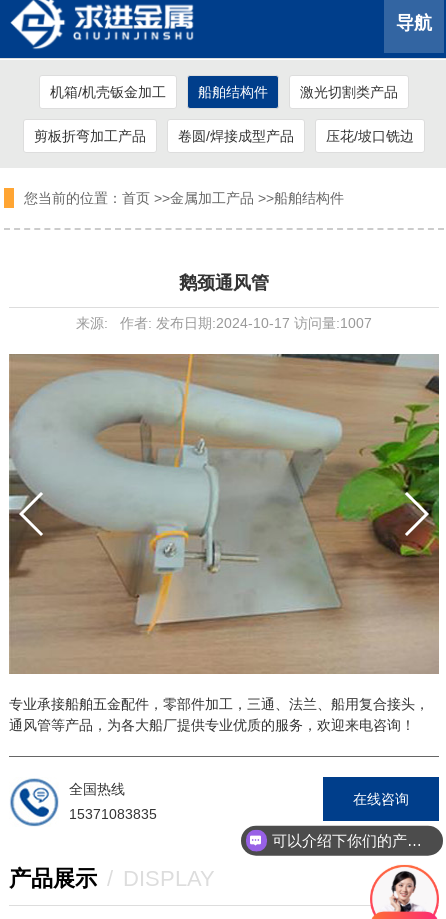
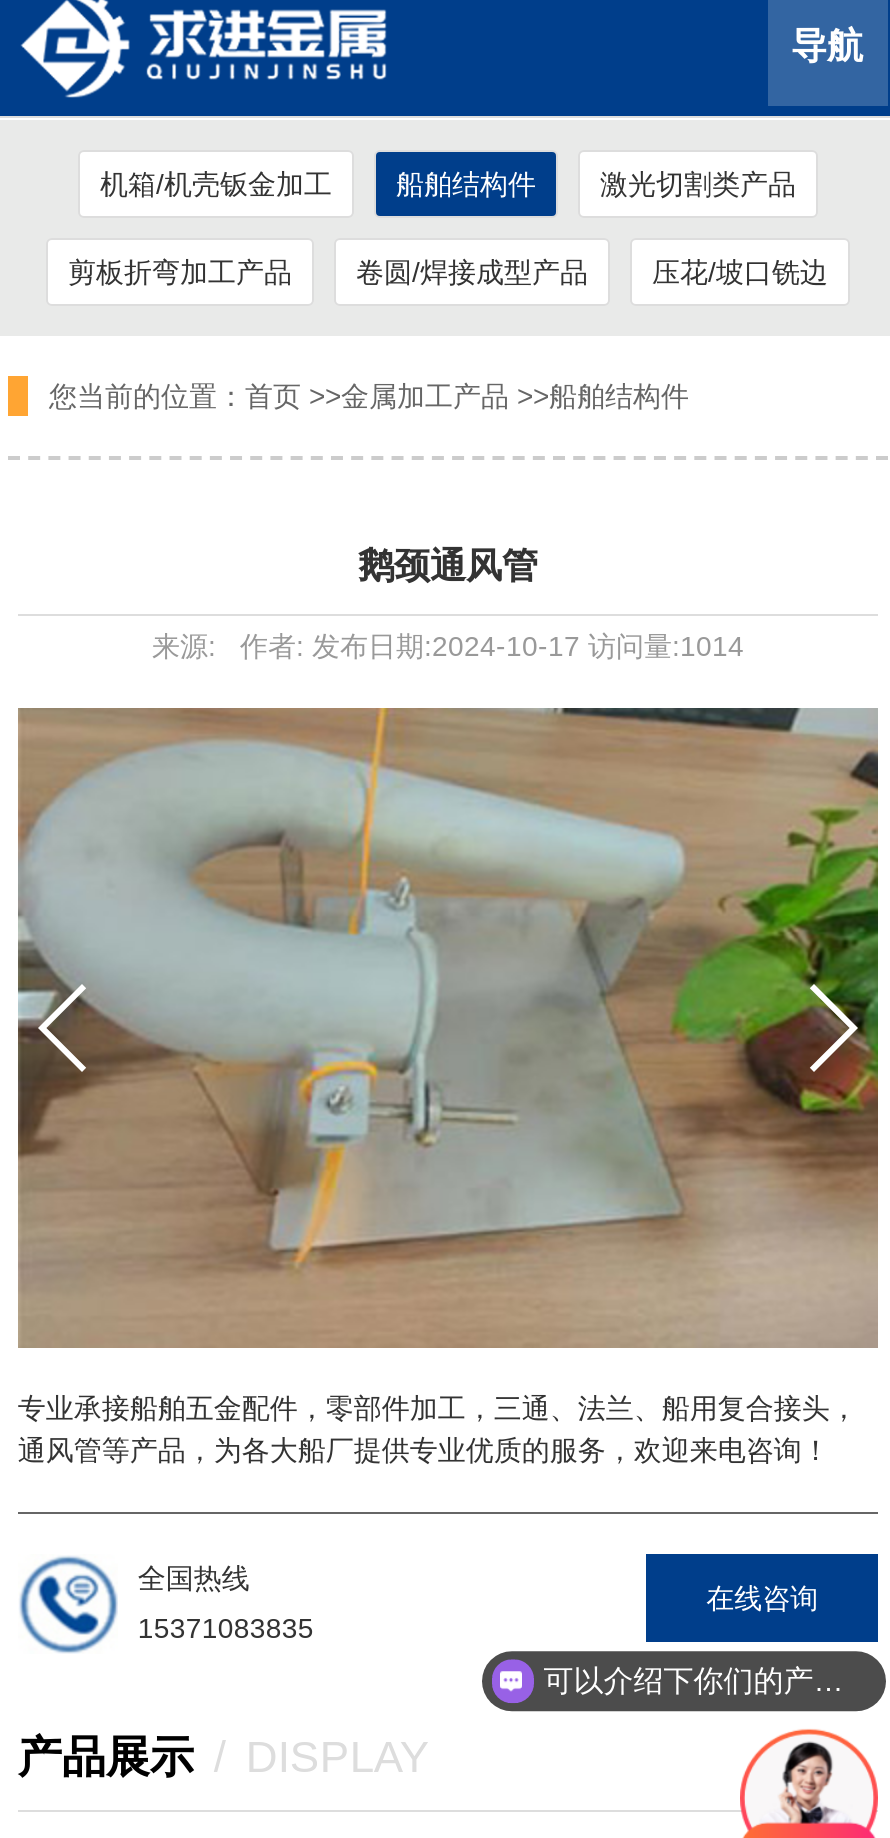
[76,315,372,331] 来源: 作者: 发布日期:2024-10-17 访问量:1007 -> [152,630,744,662] 来源: 作者: 发布日期:2024-10-17 访问量:1014

